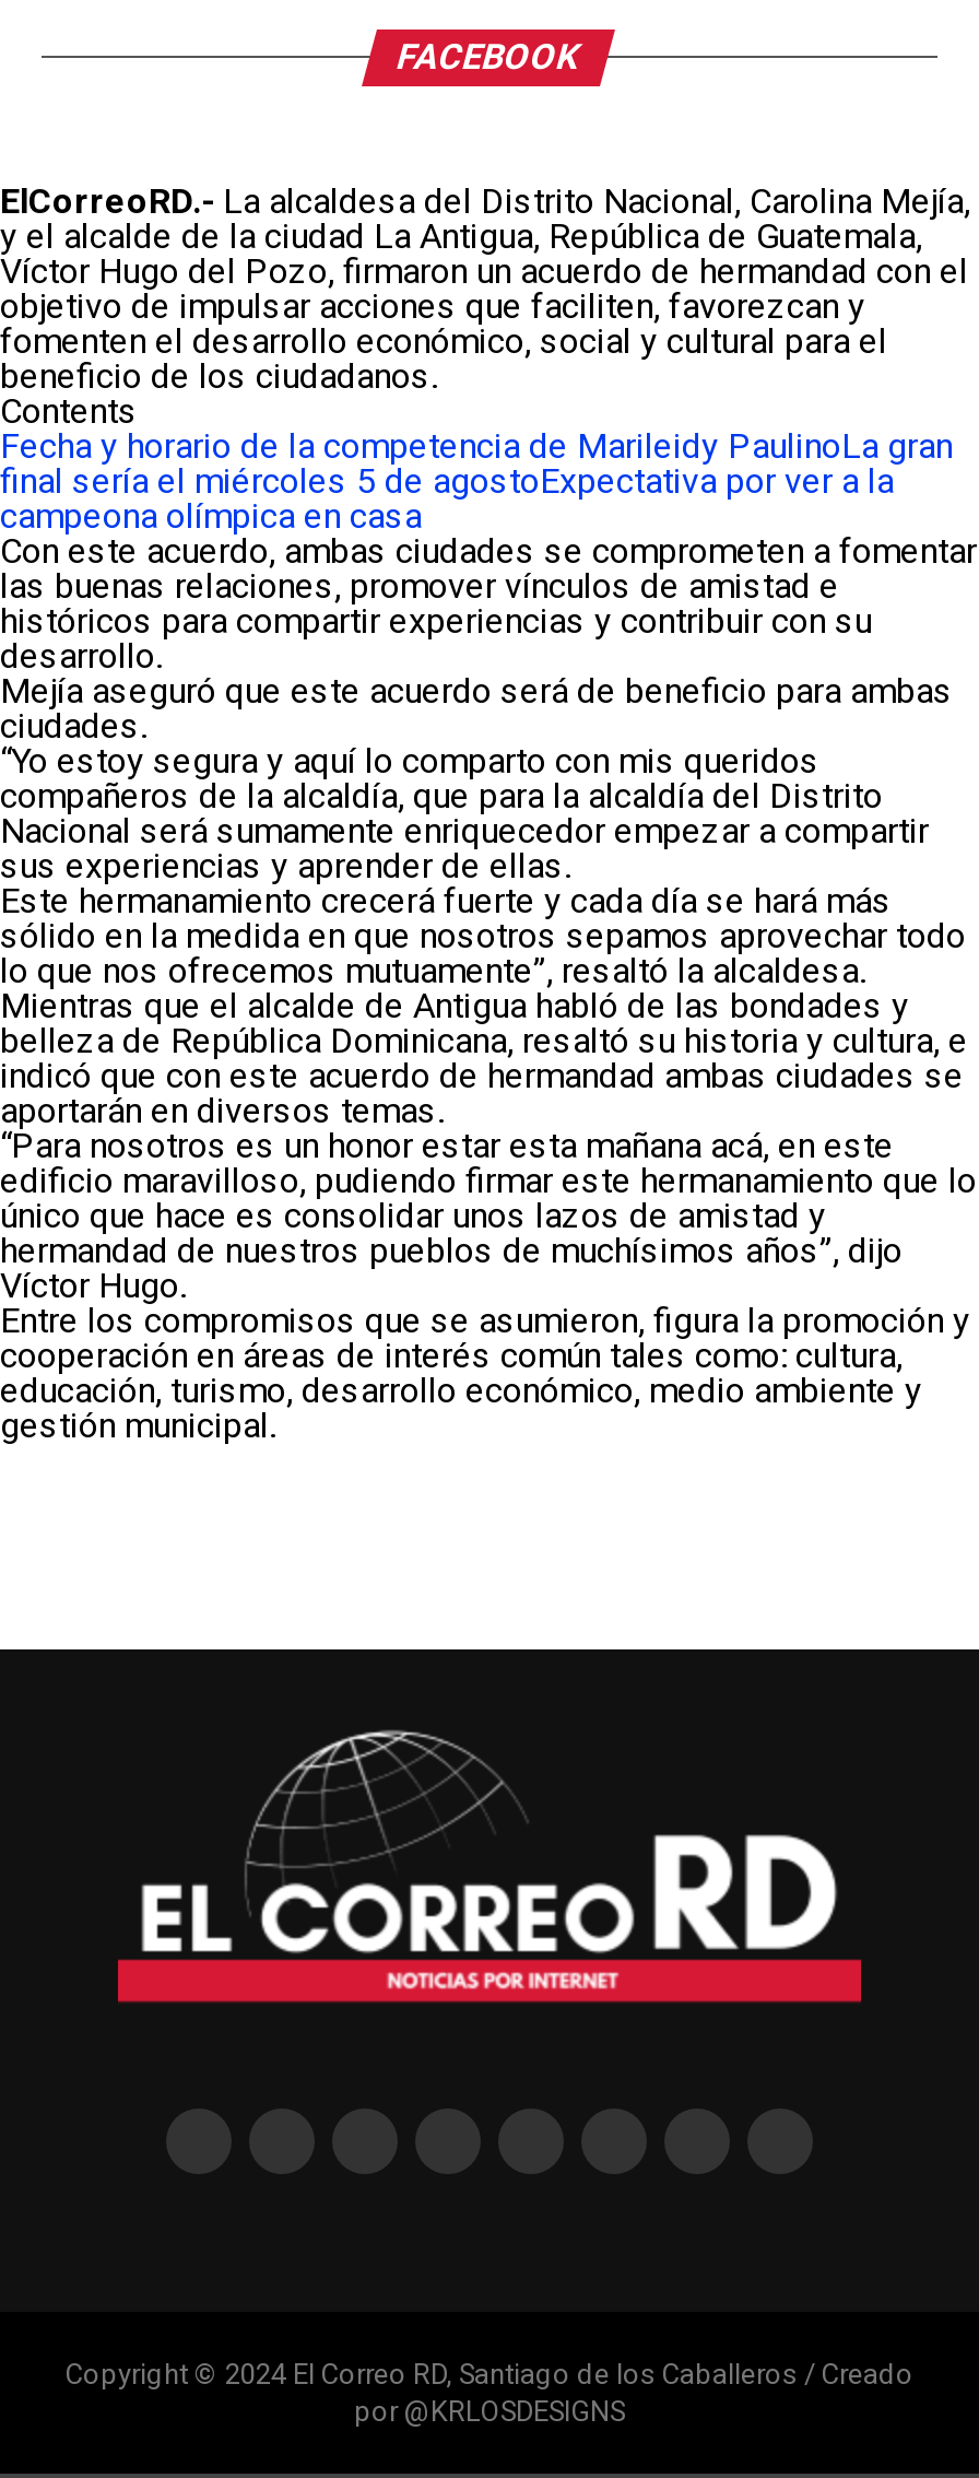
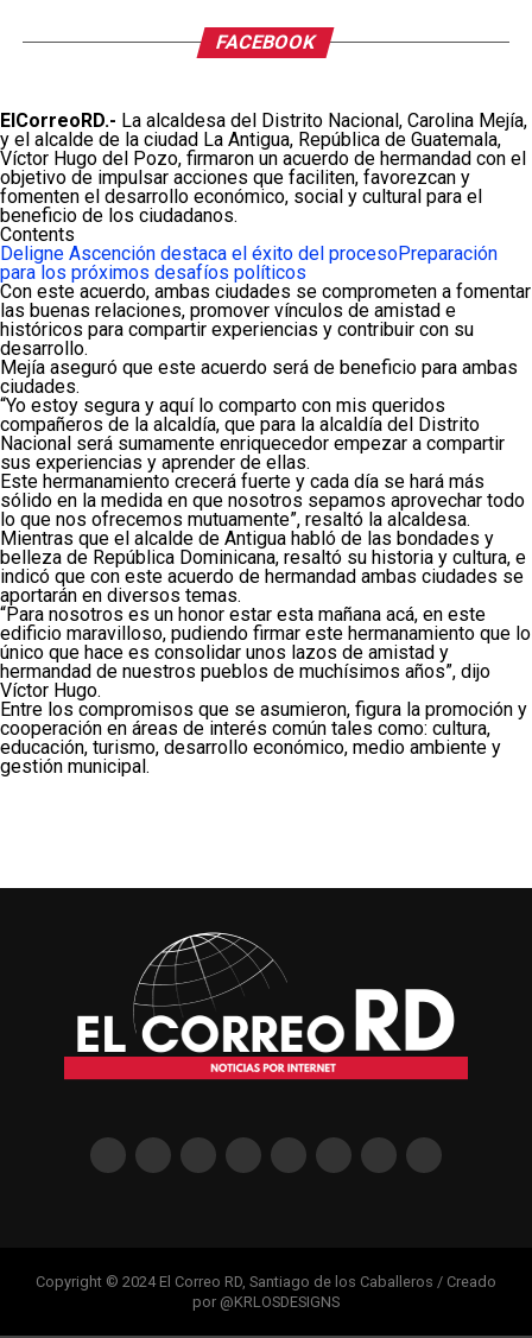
[0,426,953,538] Fecha y horario de la competencia de Marileidy PaulinoLa gran | final sería el miércoles 5 de agostoExpectativa por ver a la | campeona olímpica en casa -> [0,243,498,284] Deligne Ascención destaca el éxito del procesoPreparación | para los próximos desafíos políticos

